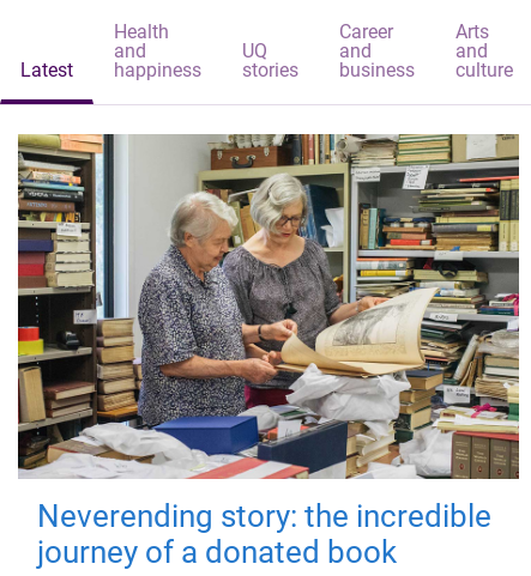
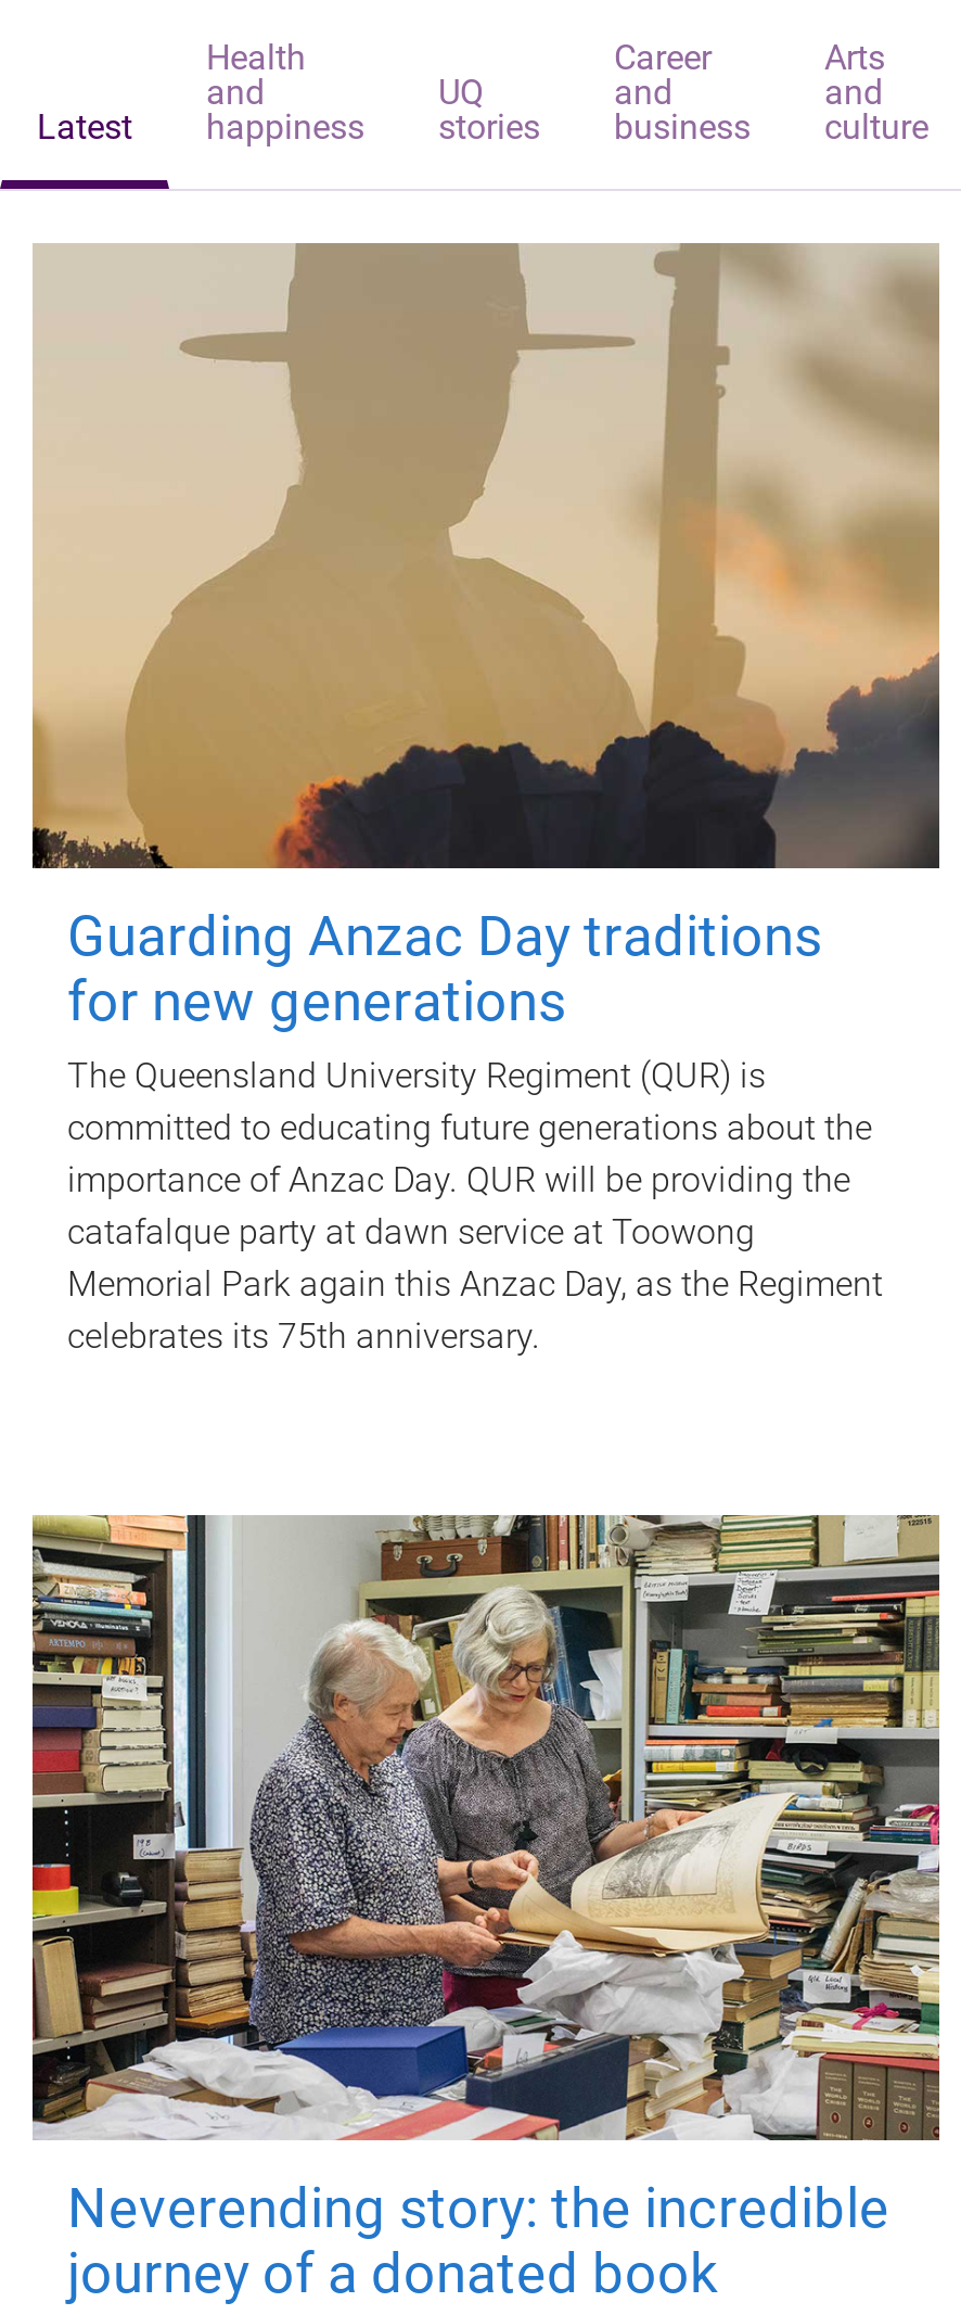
none -> [30,243,941,1357] [image] | Guarding Anzac Day traditions | for new generations | The Queensland University Regiment (QUR) is | committed to educating future generations about the | importance of Anzac Day. QUR will be providing the | catafalque party at dawn service at Toowong | Memorial Park again this Anzac Day, as the Regiment | celebrates its 75th anniversary.

